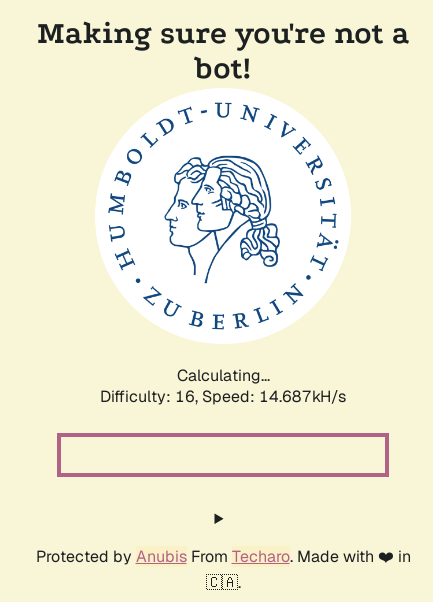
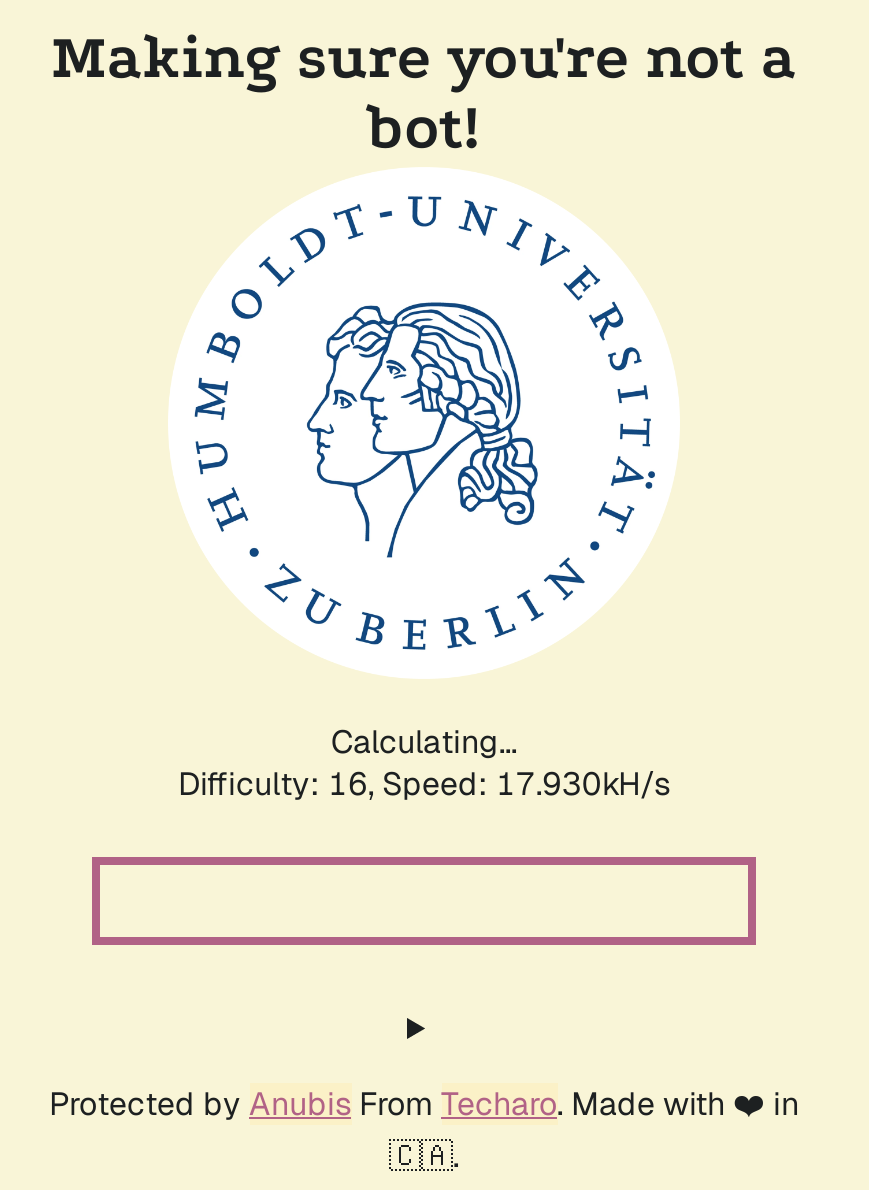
[100,386,346,407] Difficulty: 16, Speed: 14.687kH/s -> [178,763,670,805] Difficulty: 16, Speed: 17.930kH/s

